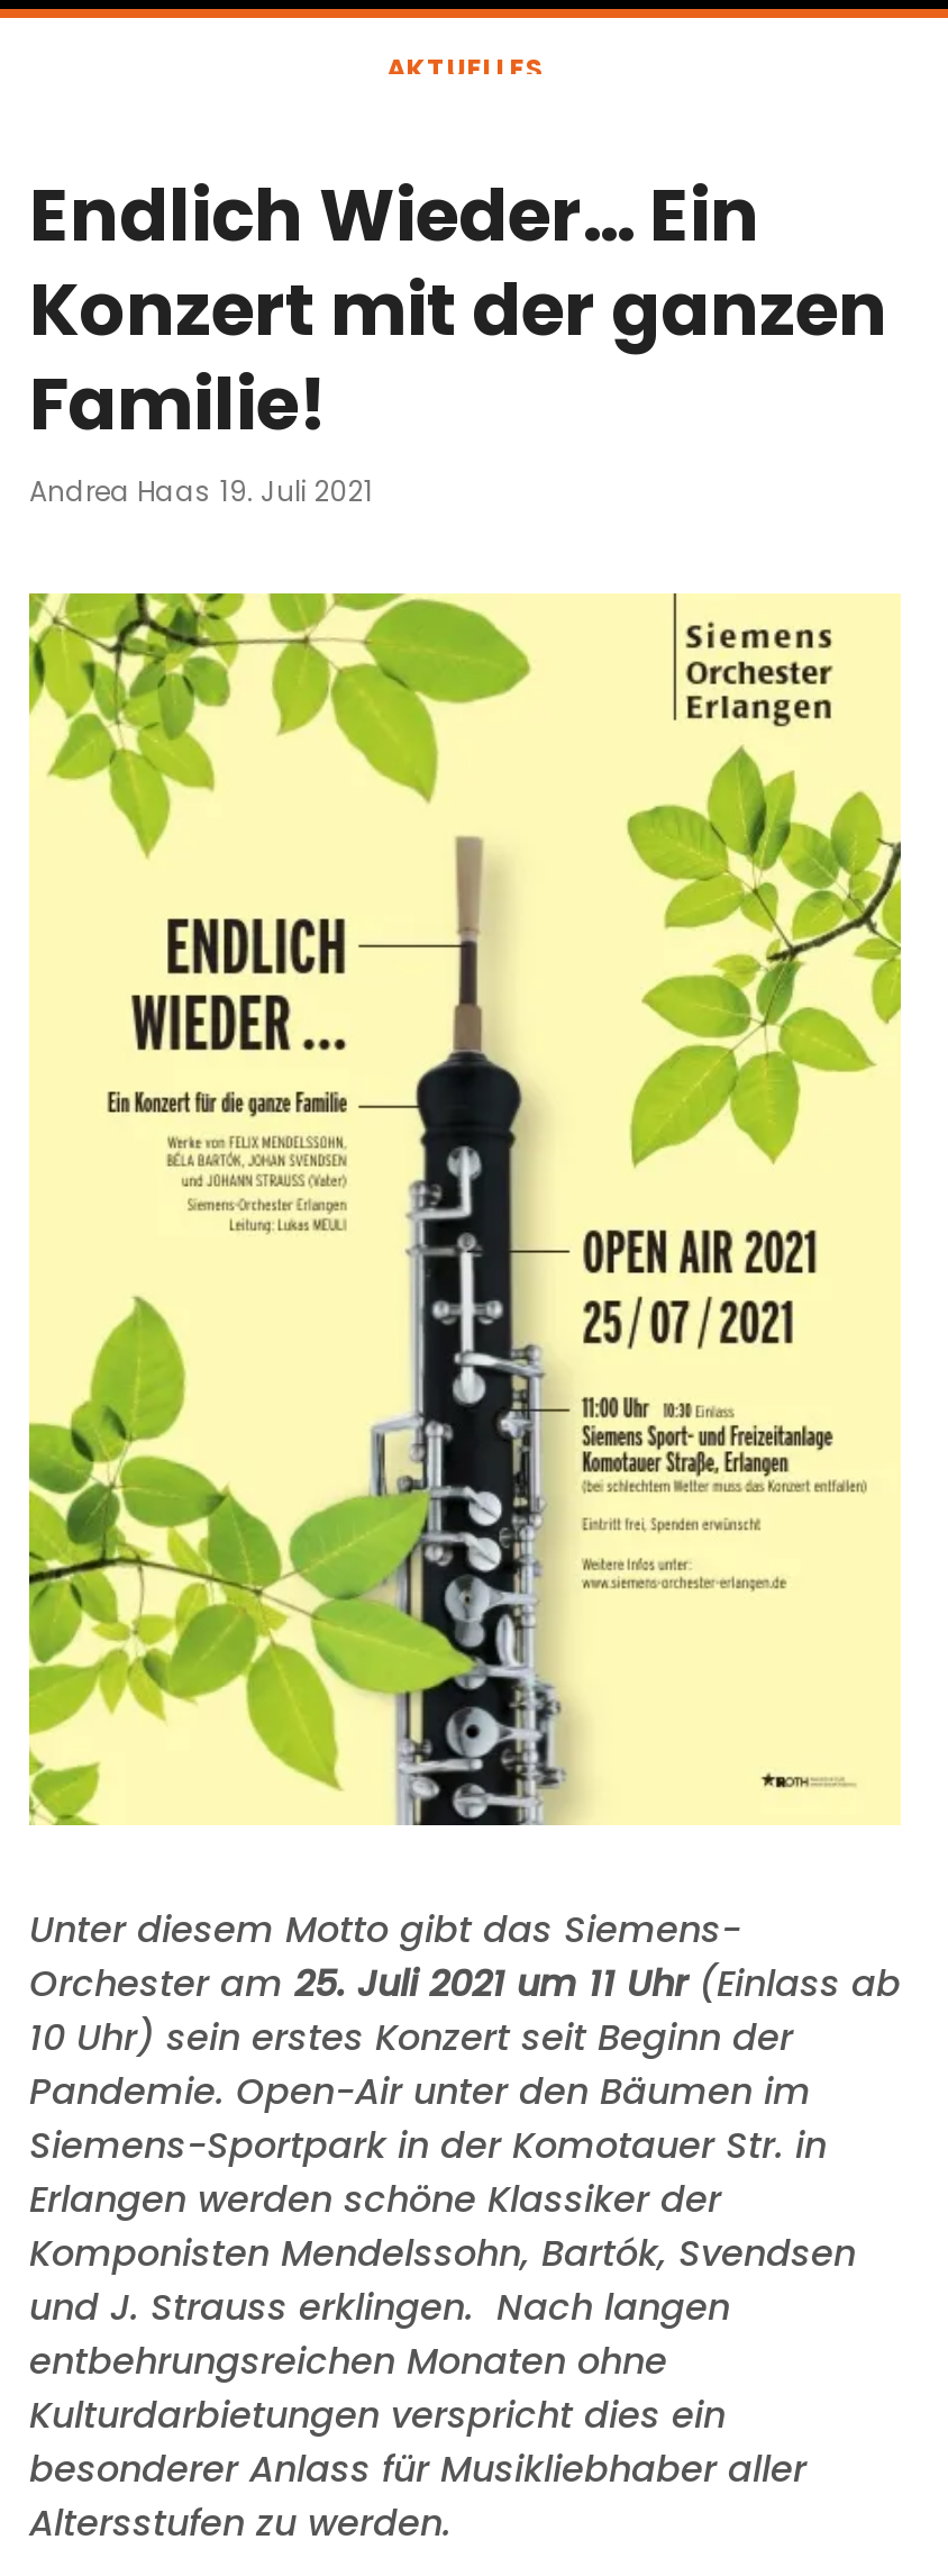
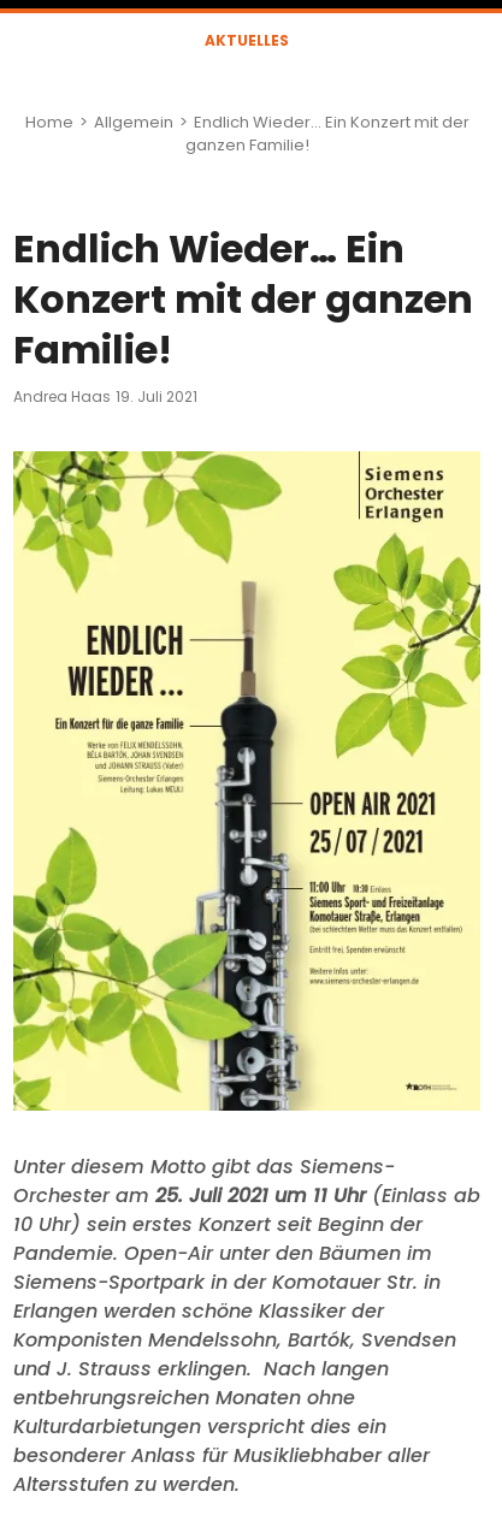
none -> [25,110,469,156] Home > Allgemein > Endlich Wieder… Ein Konzert mit der | ganzen Familie!

